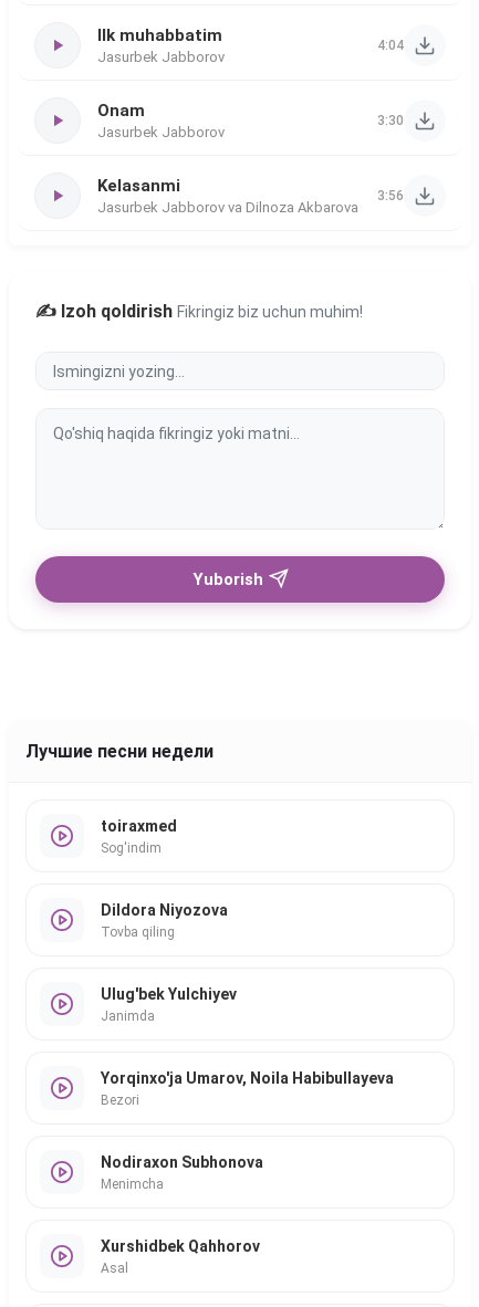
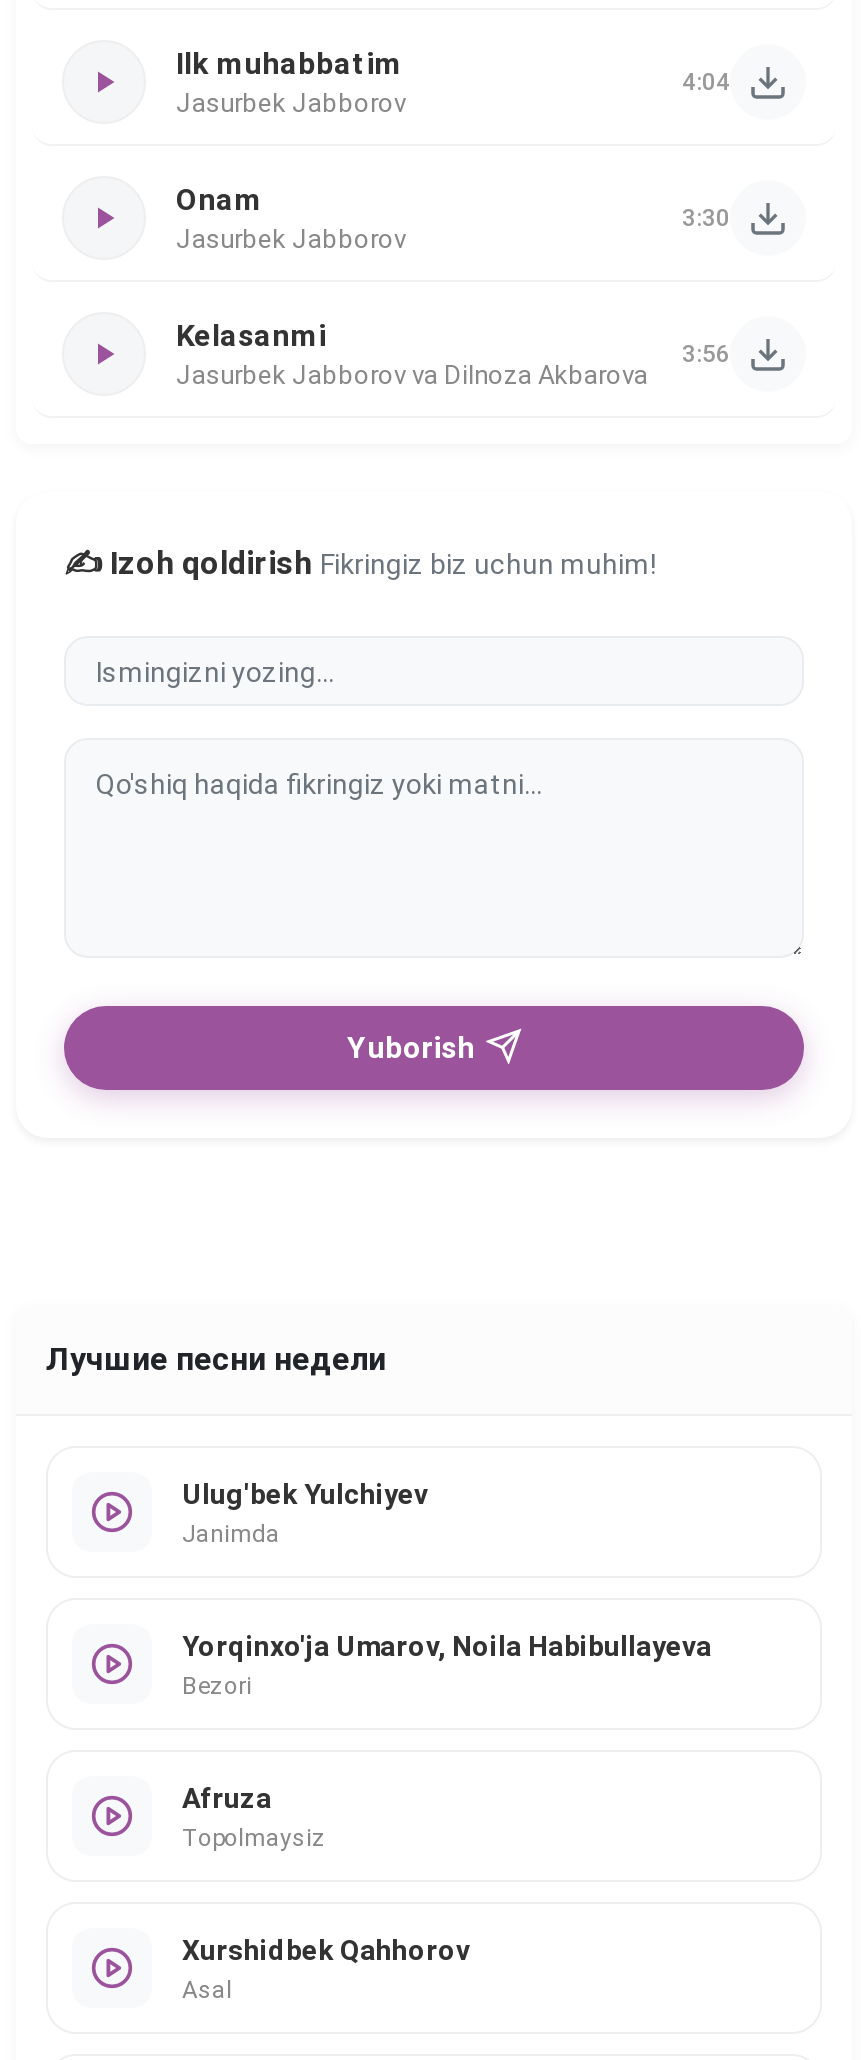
[101,817,177,855] toiraxmed | Sog'indim -> none
[101,901,228,939] Dildora Niyozova | Tovba qiling -> none
[101,1153,263,1191] Nodiraxon Subhonova | Menimcha -> [182,1781,326,1851] Afruza | Topolmaysiz

